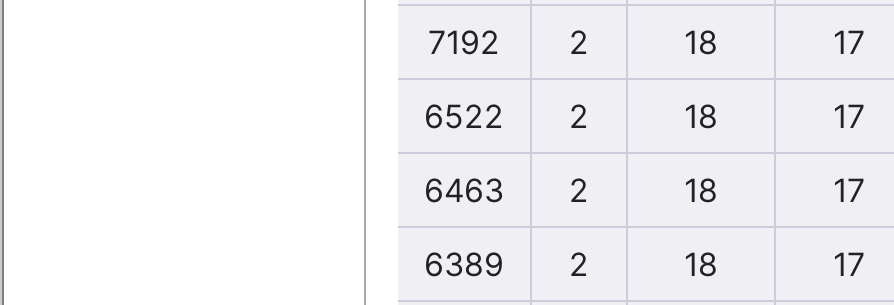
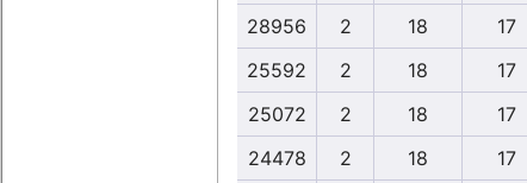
[428,23,589,63] 7192 2 -> [247,15,351,39] 28956 2
[424,97,589,137] 6522 2 -> [247,59,351,83] 25592 2
[424,171,589,211] 6463 2 -> [247,103,351,127] 25072 2
[424,245,589,285] 6389 2 -> [247,147,351,171] 24478 2

